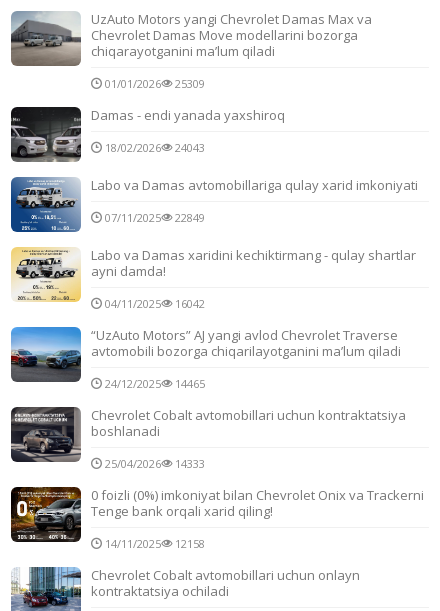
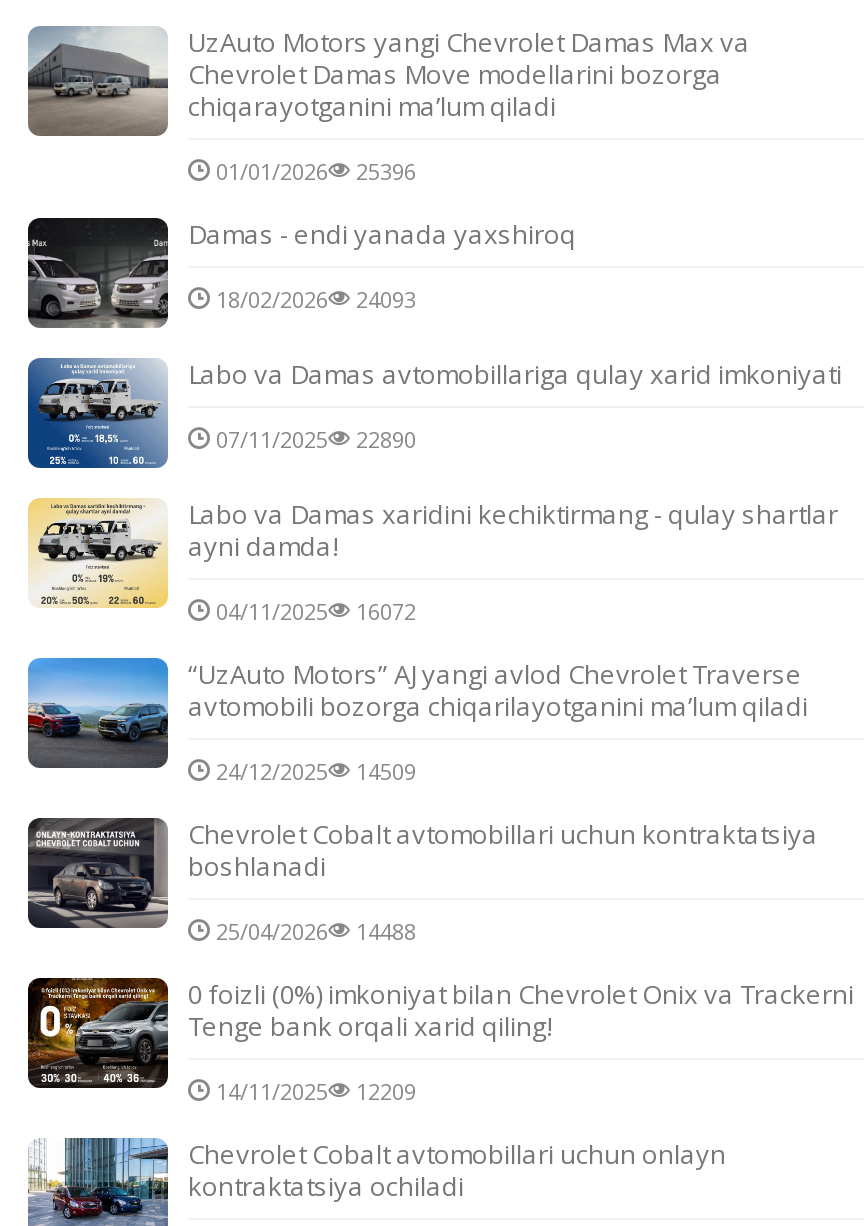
[102,75,205,90] 01/01/2026 25309 -> [210,155,416,185] 01/01/2026 25396
[102,139,205,154] 18/02/2026 24043 -> [210,283,416,313] 18/02/2026 24093
[102,209,205,224] 07/11/2025 22849 -> [210,423,416,453] 07/11/2025 22890
[102,295,205,310] 04/11/2025 16042 -> [210,595,416,625] 04/11/2025 16072
[102,375,205,390] 24/12/2025 14465 -> [210,755,416,785] 24/12/2025 14509
[102,455,205,470] 25/04/2026 14333 -> [210,915,416,945] 25/04/2026 14488
[102,535,205,550] 14/11/2025 12158 -> [210,1075,416,1105] 14/11/2025 12209

